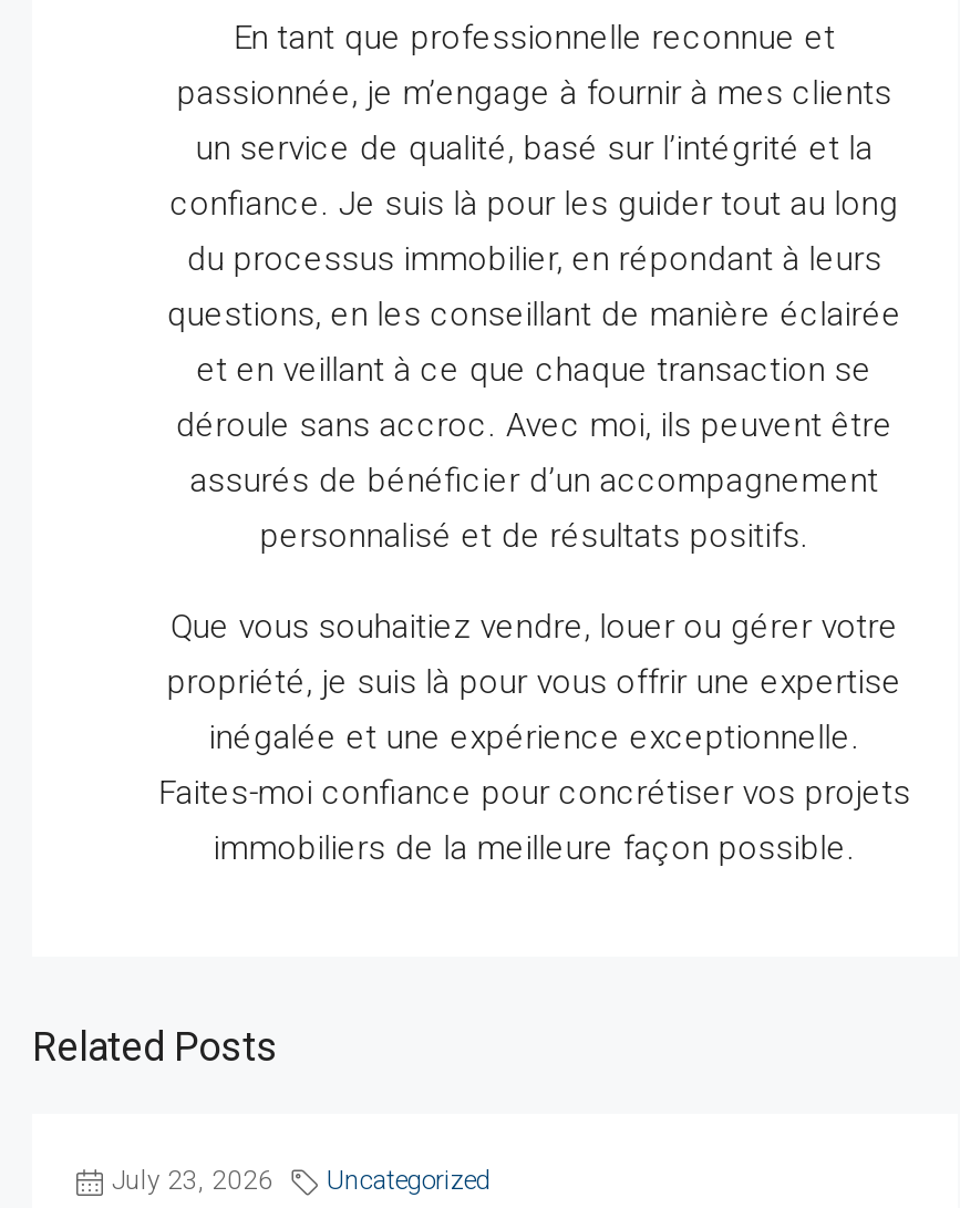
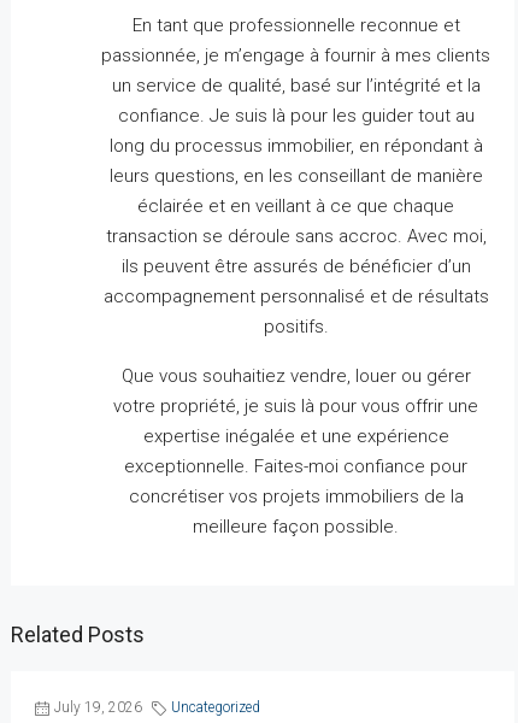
[112,1165,491,1196] July 23, 2026 Uncategorized -> [54,699,260,716] July 19, 2026 Uncategorized

